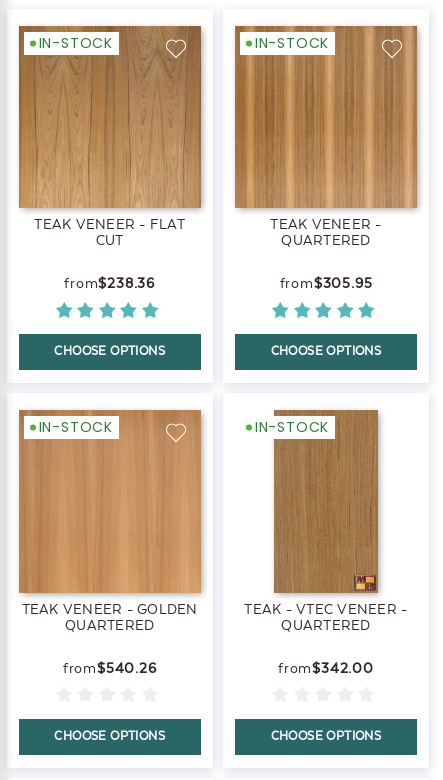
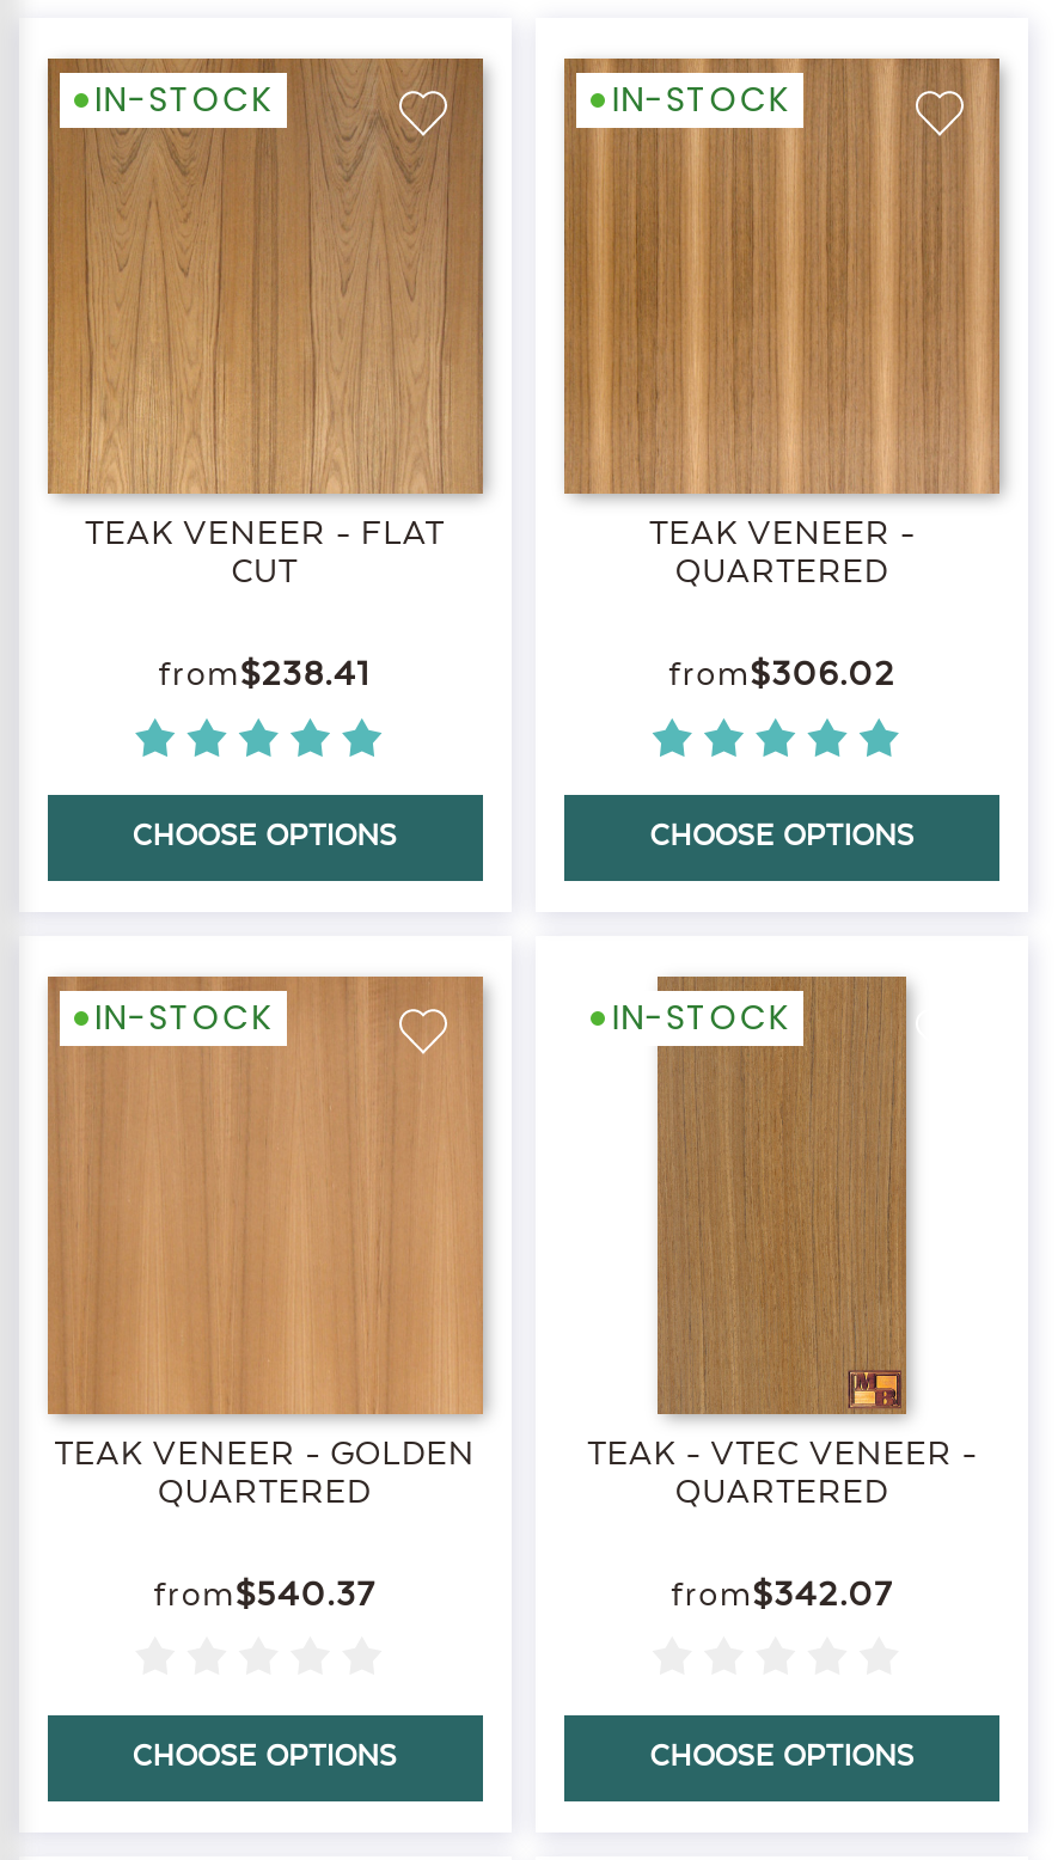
[98,275,155,291] $238.36 -> [240,655,371,693] $238.41
[314,275,372,291] $305.95 -> [750,655,895,693] $306.02
[97,660,157,676] $540.26 -> [236,1574,376,1612] $540.37
[312,660,374,676] $342.00 -> [753,1574,893,1612] $342.07

